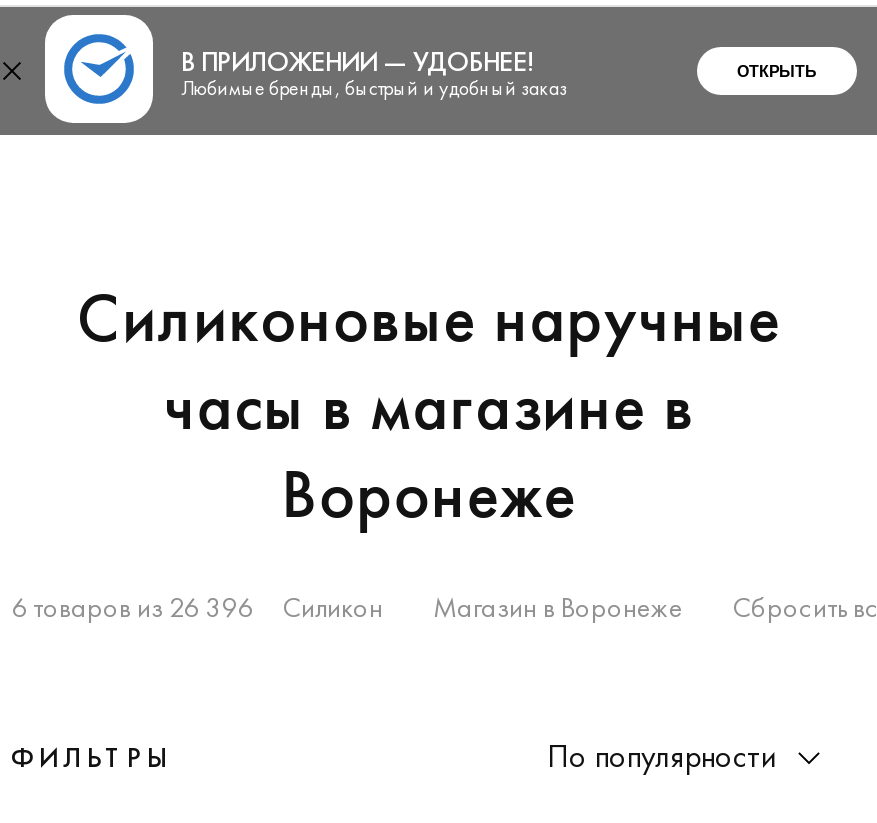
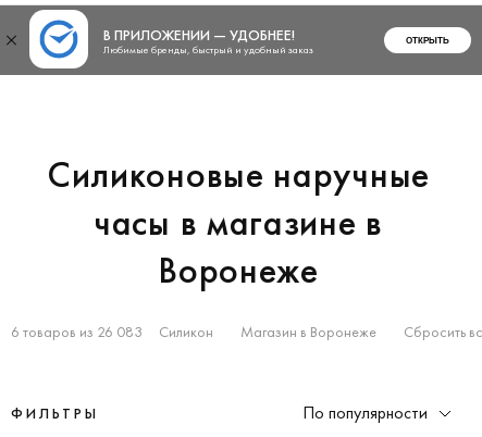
[11,589,253,625] 6 товаров из 26 396 -> [11,322,143,341] 6 товаров из 26 083

